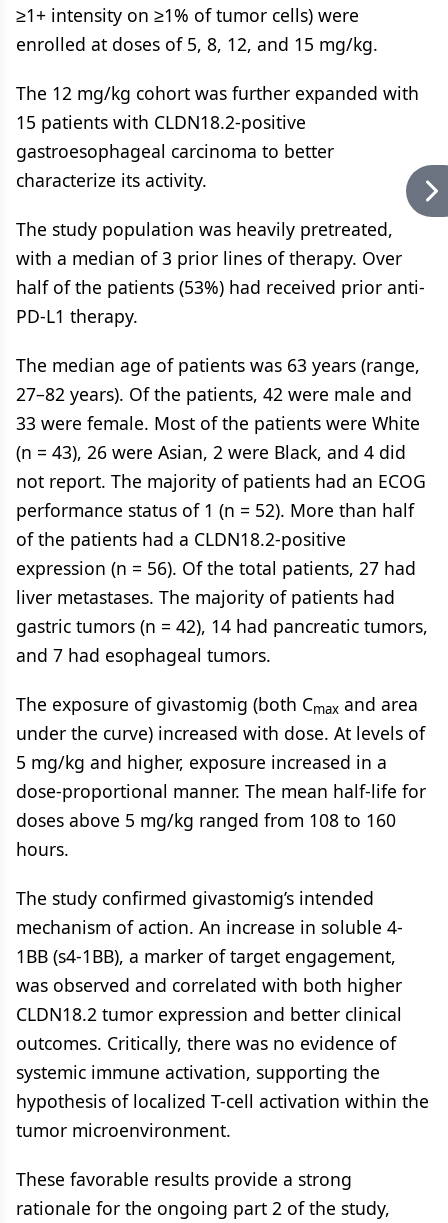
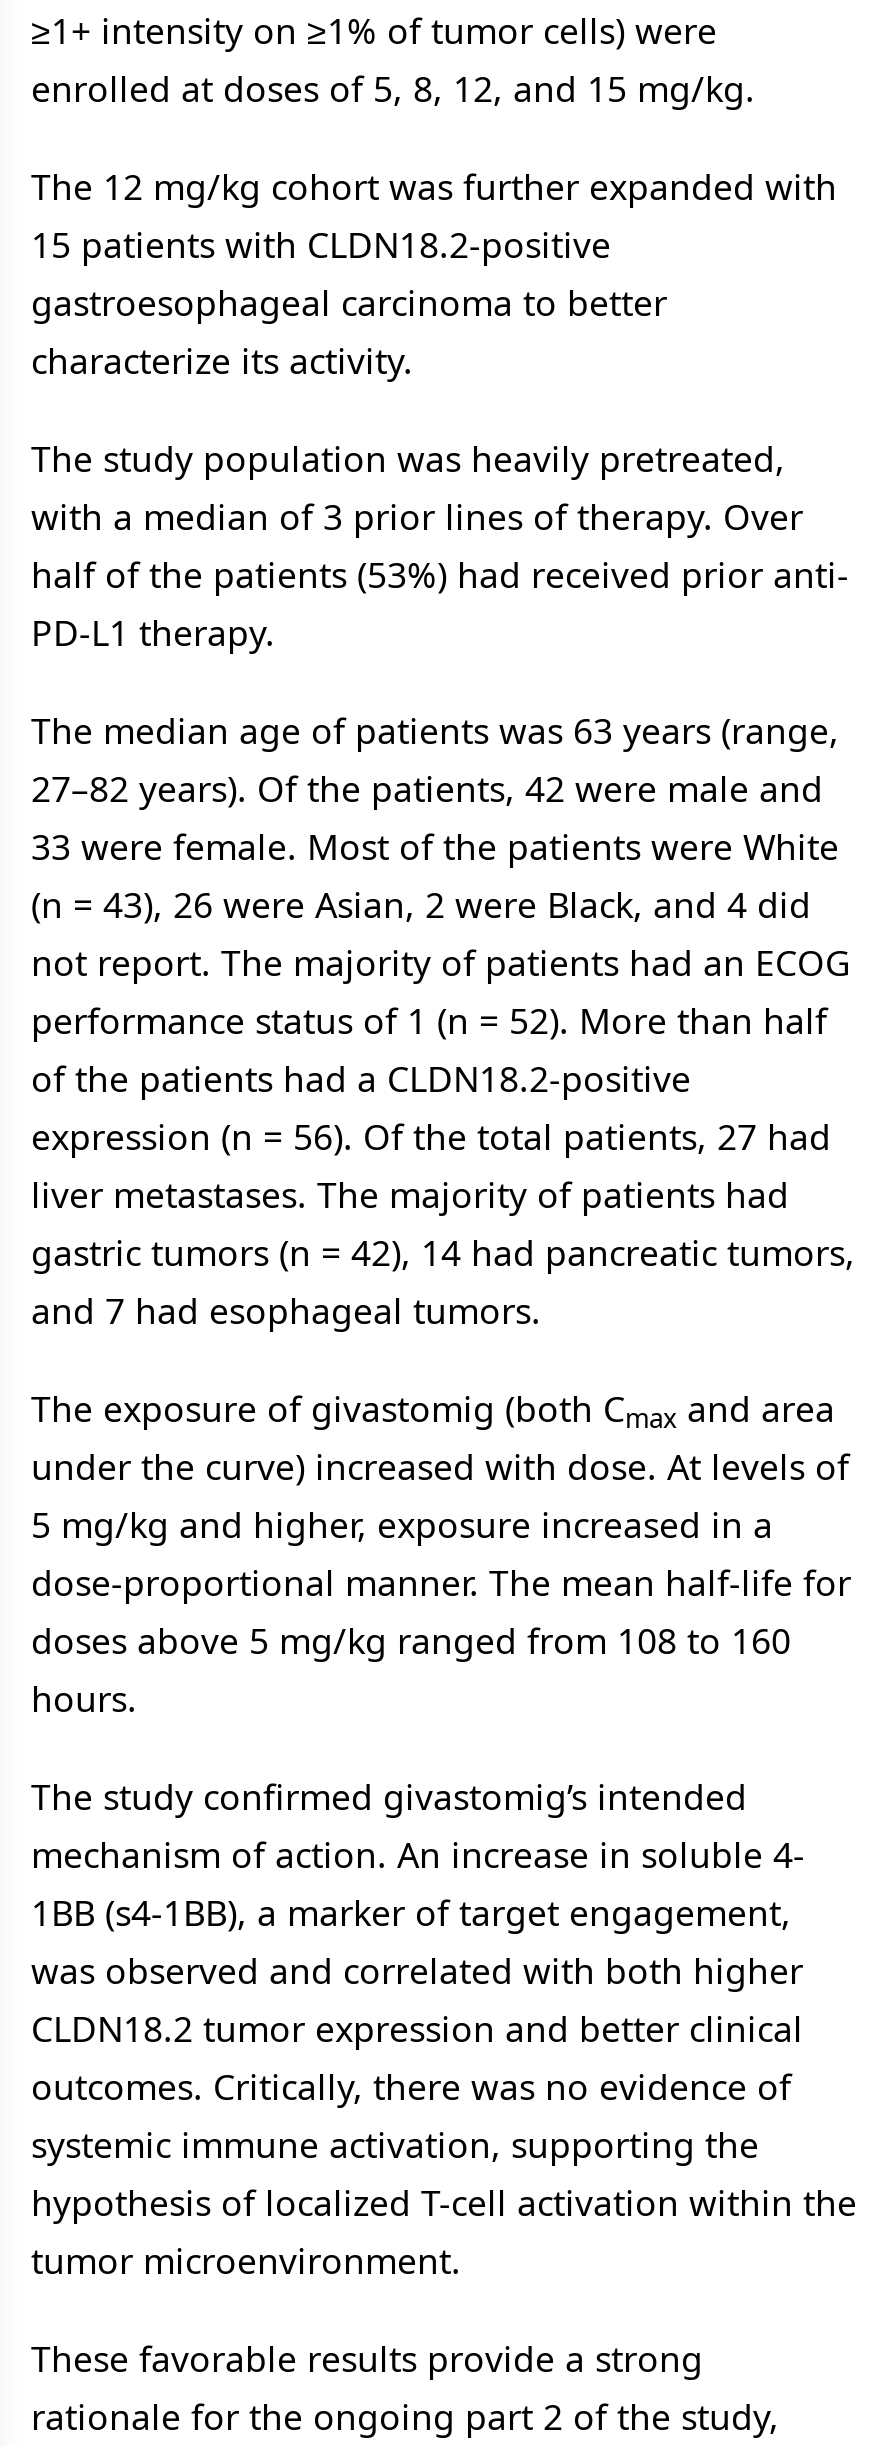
[405,164,445,218] [image] -> none

